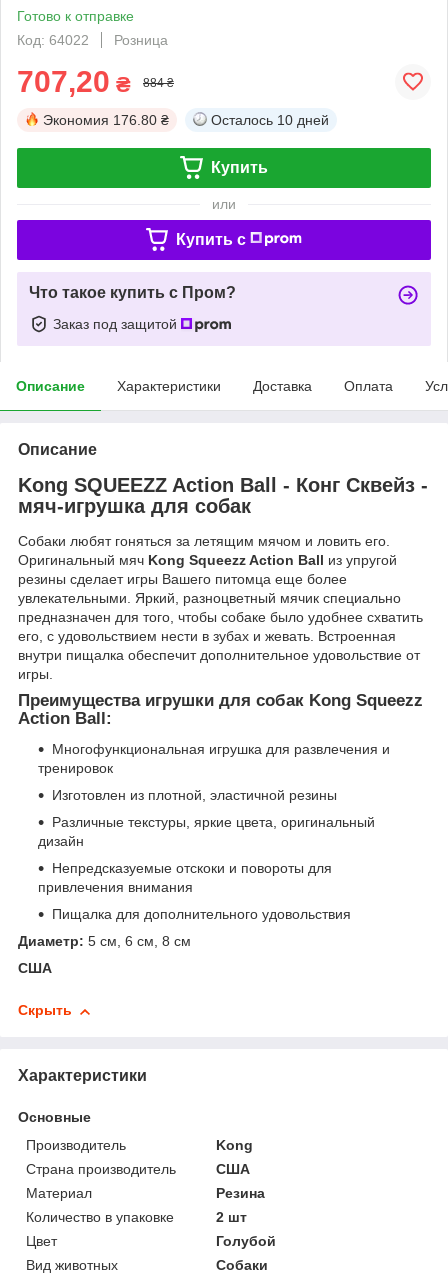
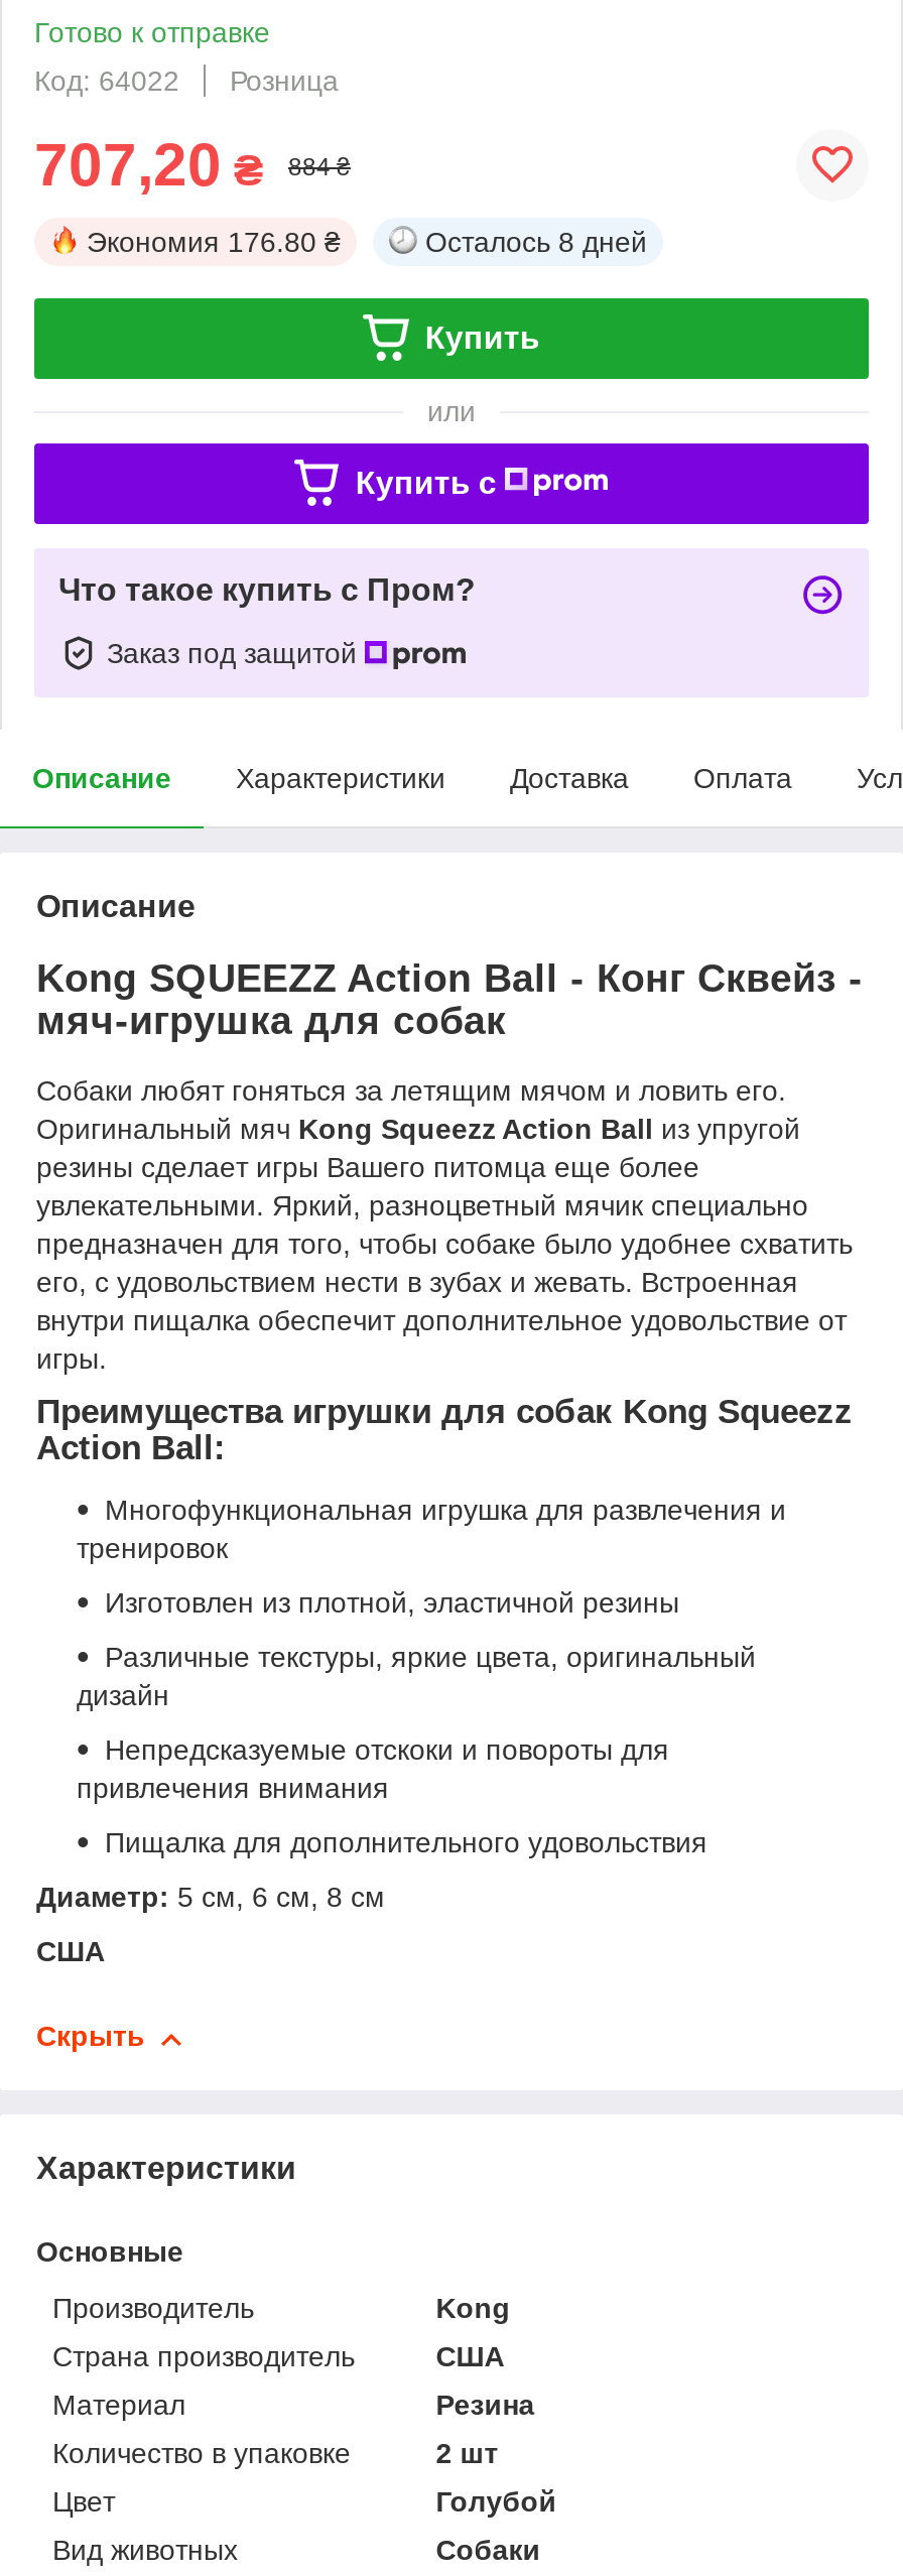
[211,112,329,128] Осталось 10 дней -> [425,225,647,258] Осталось 8 дней

